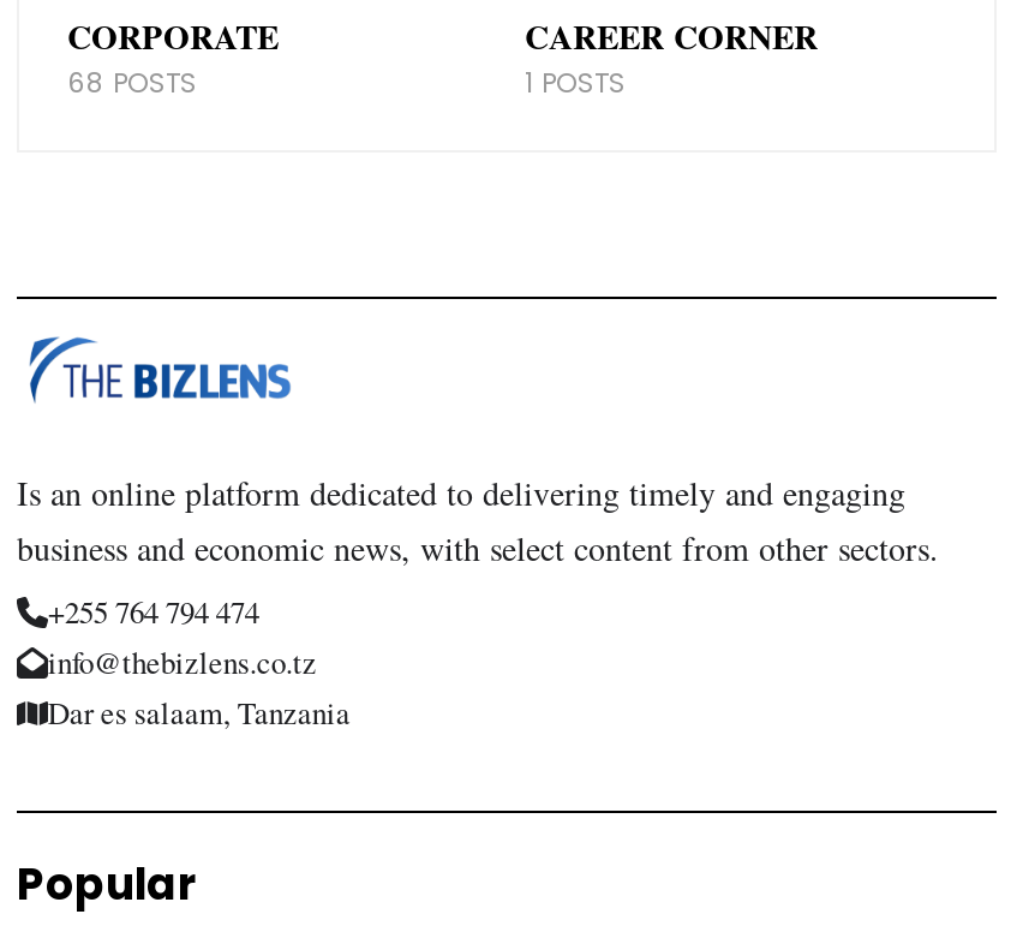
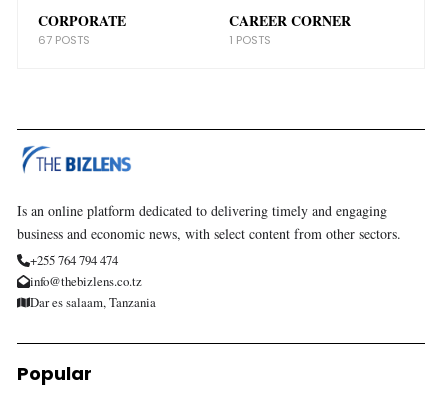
[67,63,197,102] 68 POSTS -> [38,32,90,48] 67 POSTS

